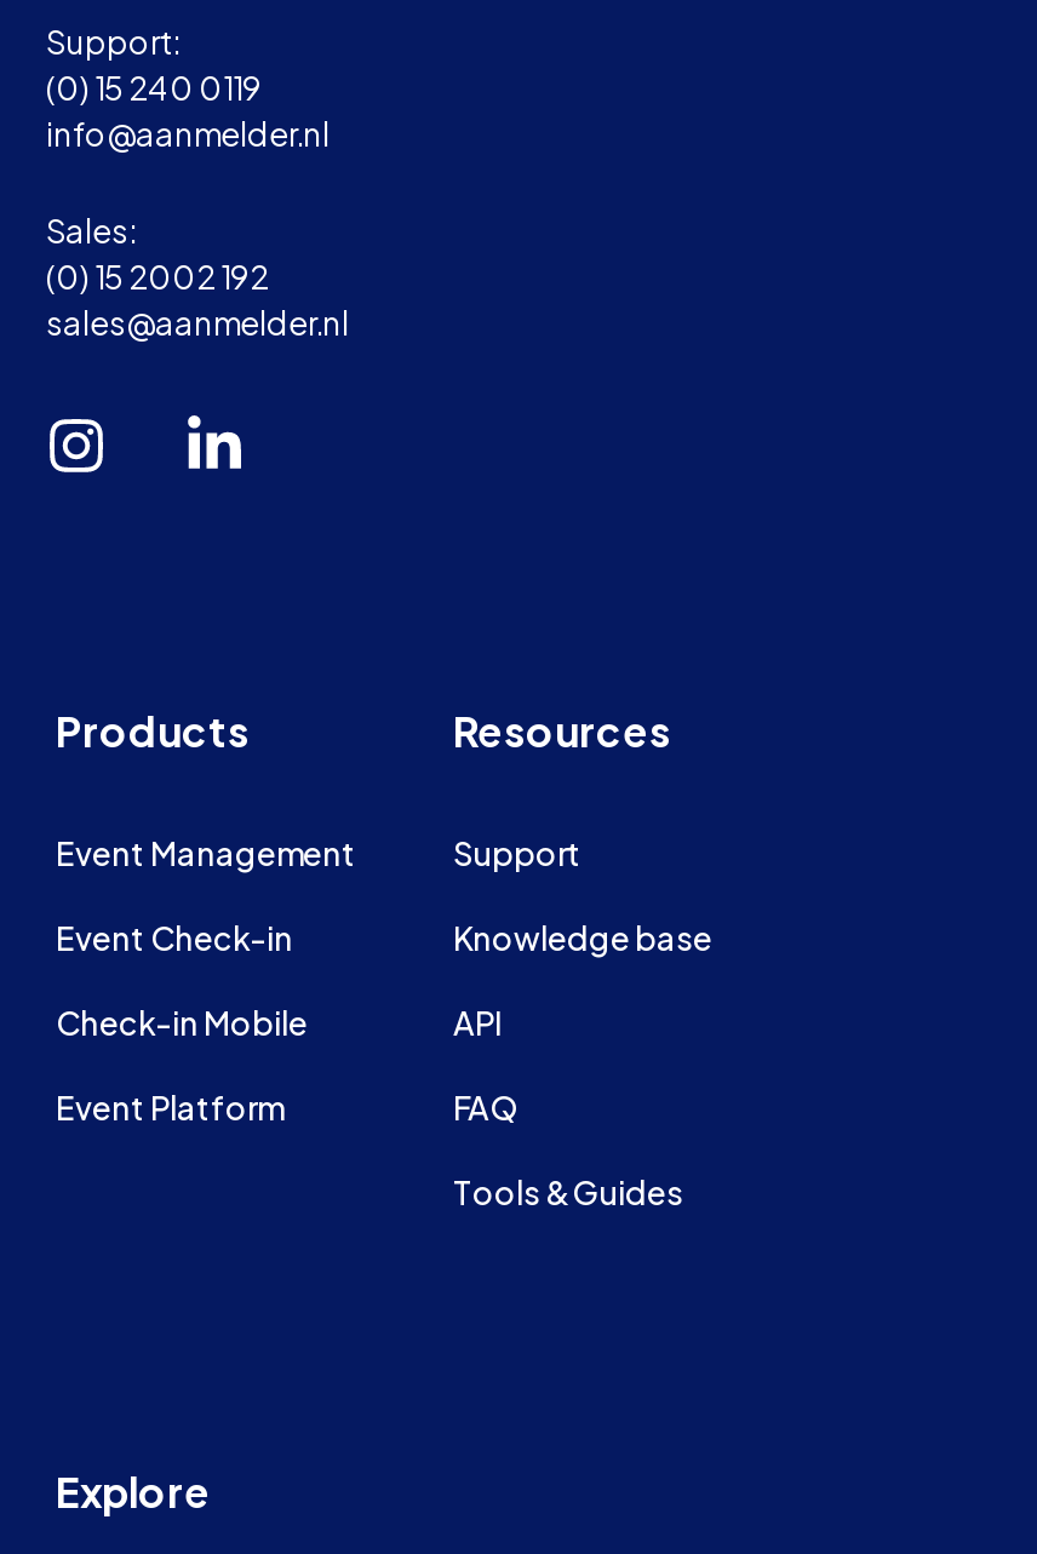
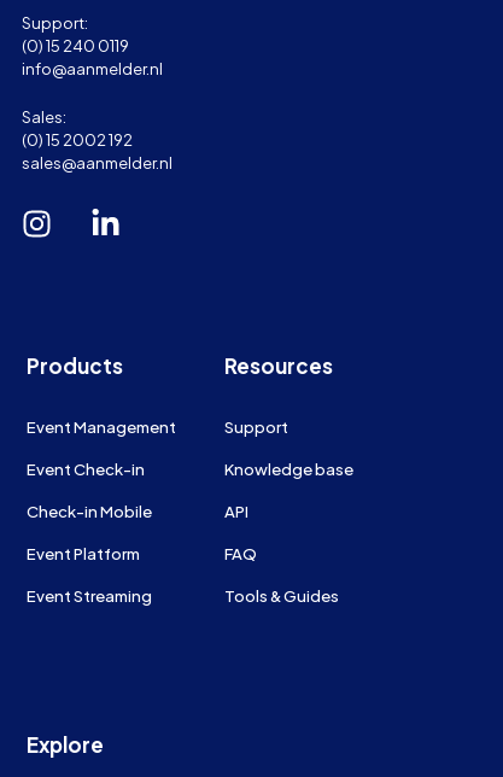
none -> [27,585,152,606] Event Streaming

